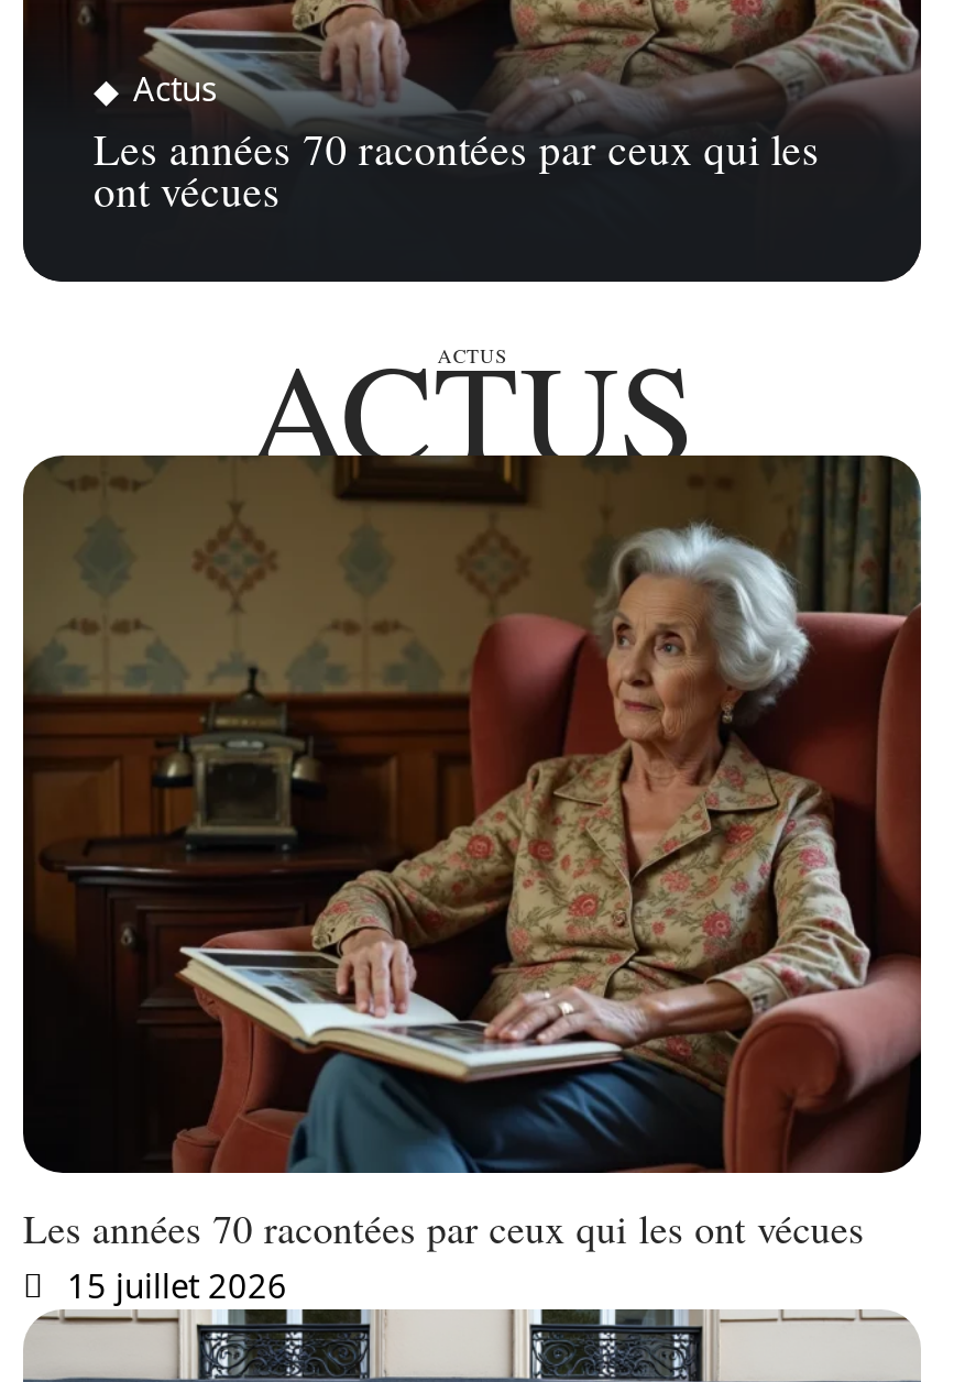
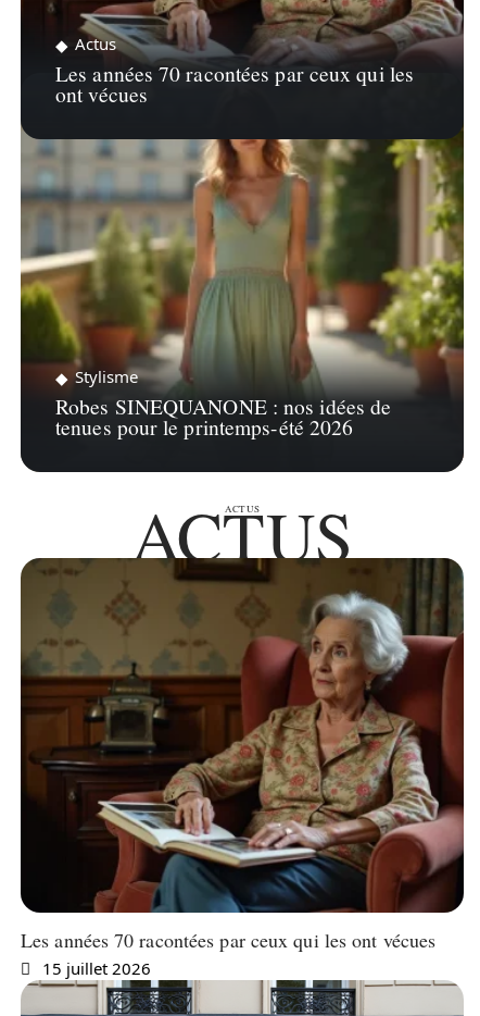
none -> [21,128,464,441] [image] | Stylisme | Robes SINEQUANONE : nos idées de | tenues pour le printemps-été 2026

